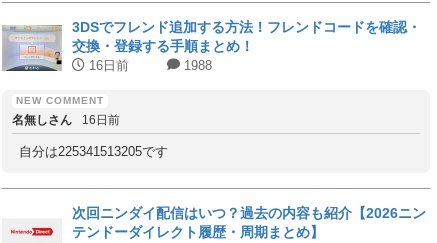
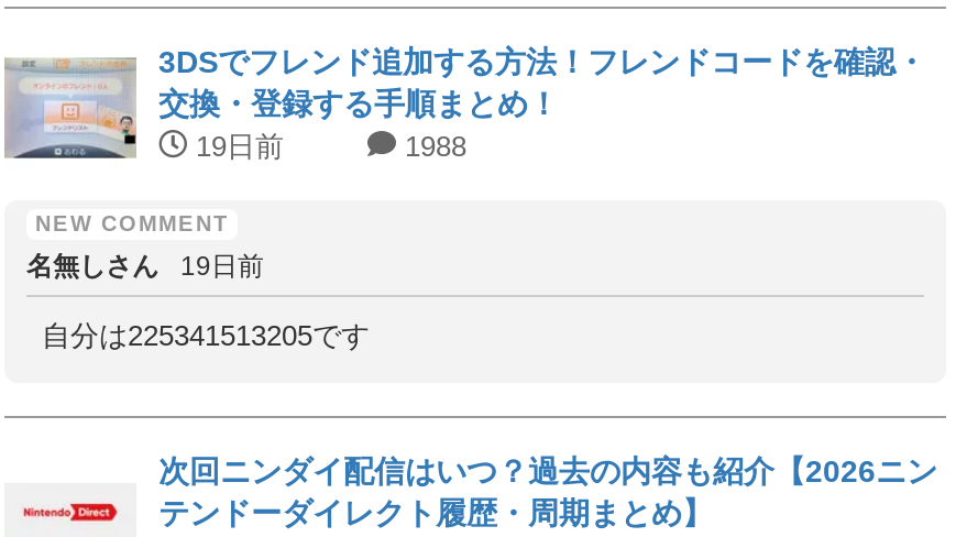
[85,58,129,73] 16日前 -> [187,130,284,163] 19日前
[12,113,120,127] 名無しさん 16日前 -> [26,251,264,282] 名無しさん 19日前

